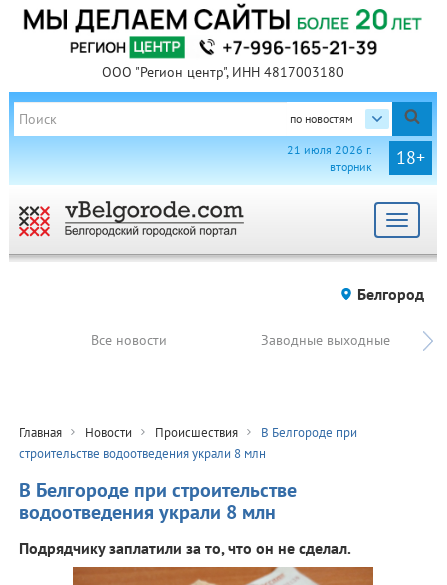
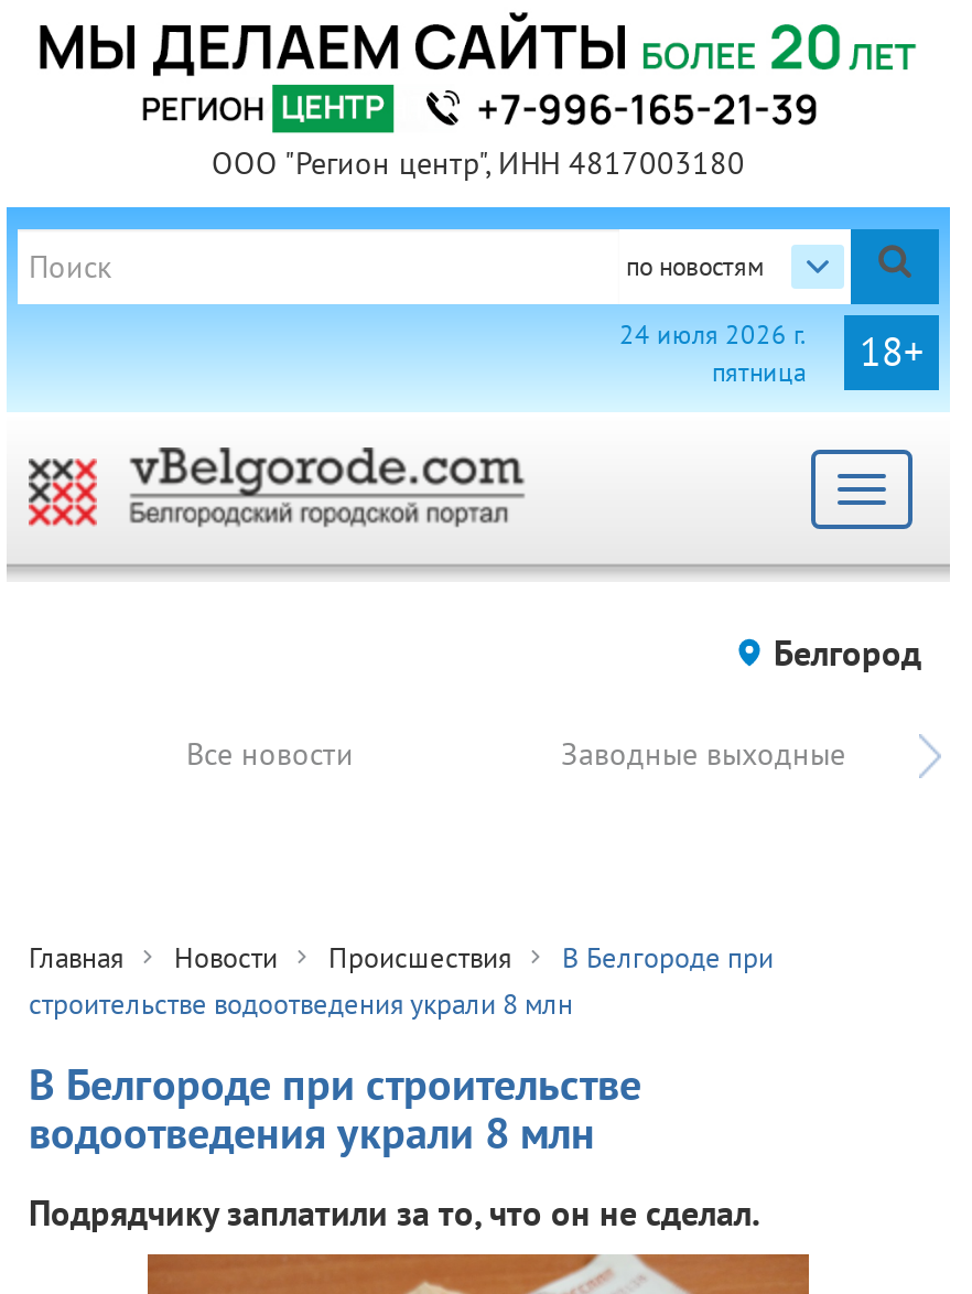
[287,142,372,174] 21 июля 2026 г. | вторник -> [619,317,807,388] 24 июля 2026 г. | пятница

